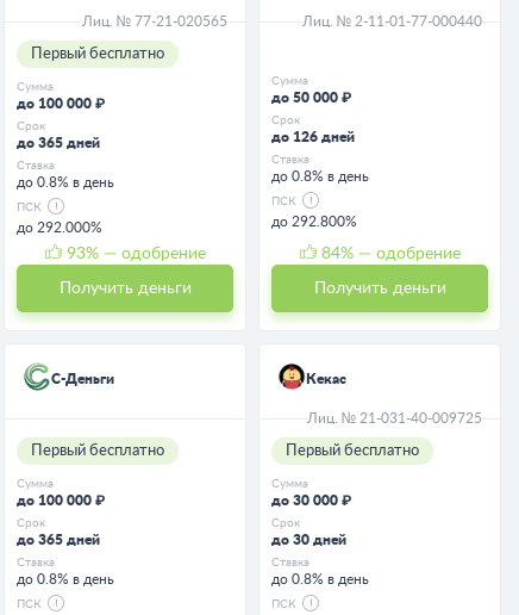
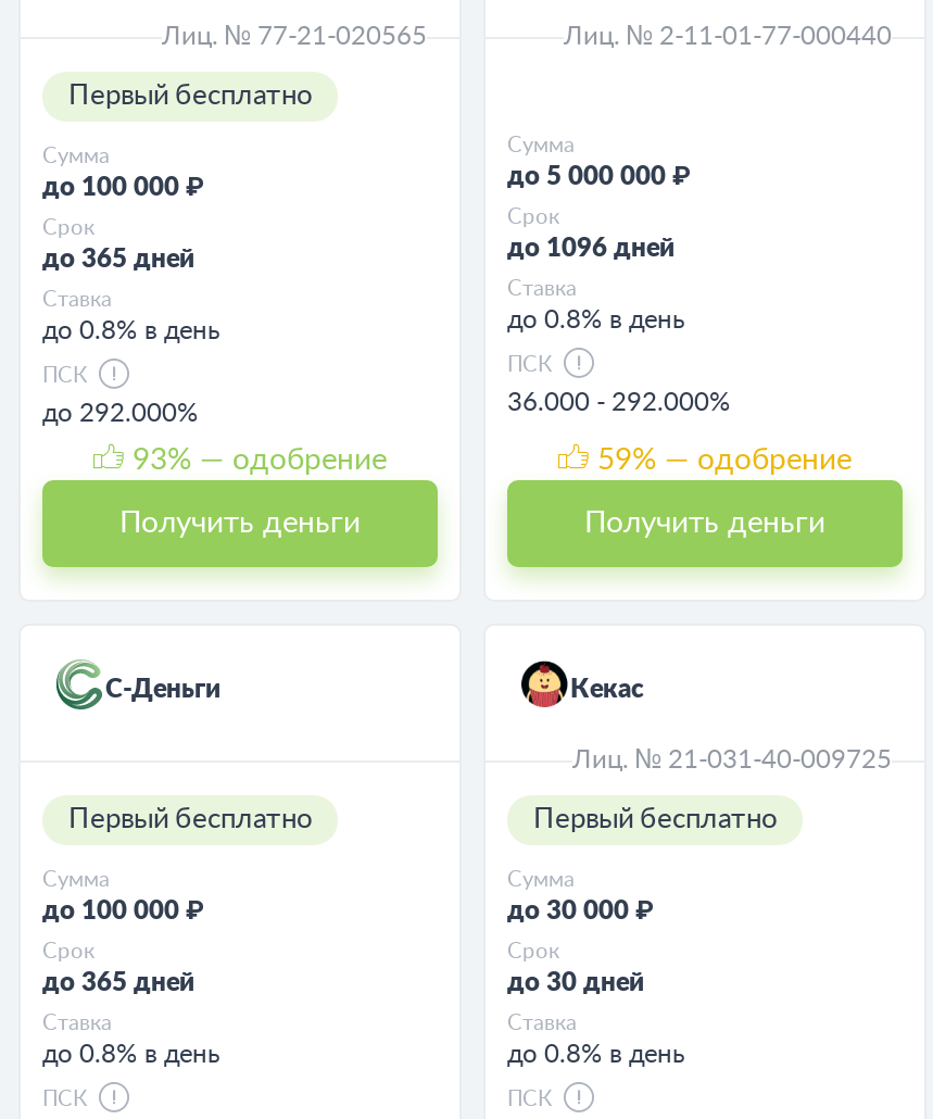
[271,90,351,104] до 50 000 ₽ -> [507,162,690,188] до 5 000 000 ₽
[271,129,355,144] до 126 дней -> [507,234,674,260] до 1096 дней
[271,214,357,228] до 292.800% -> [507,388,731,414] 36.000 - 292.000%
[321,245,460,262] 84% — одобрение -> [597,445,852,475] 59% — одобрение

